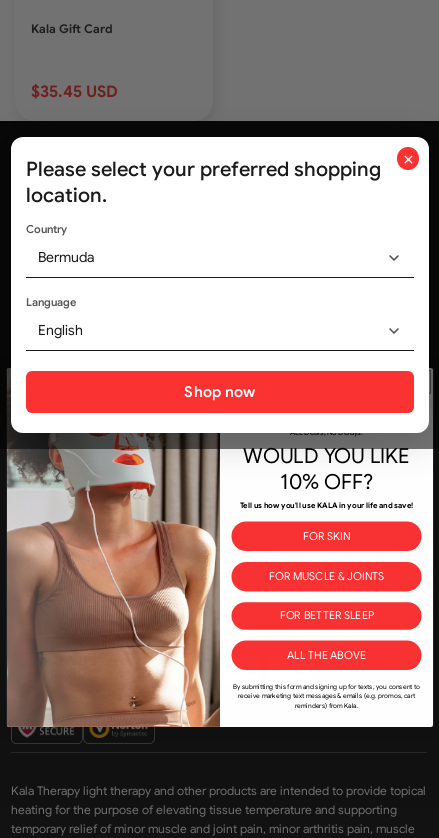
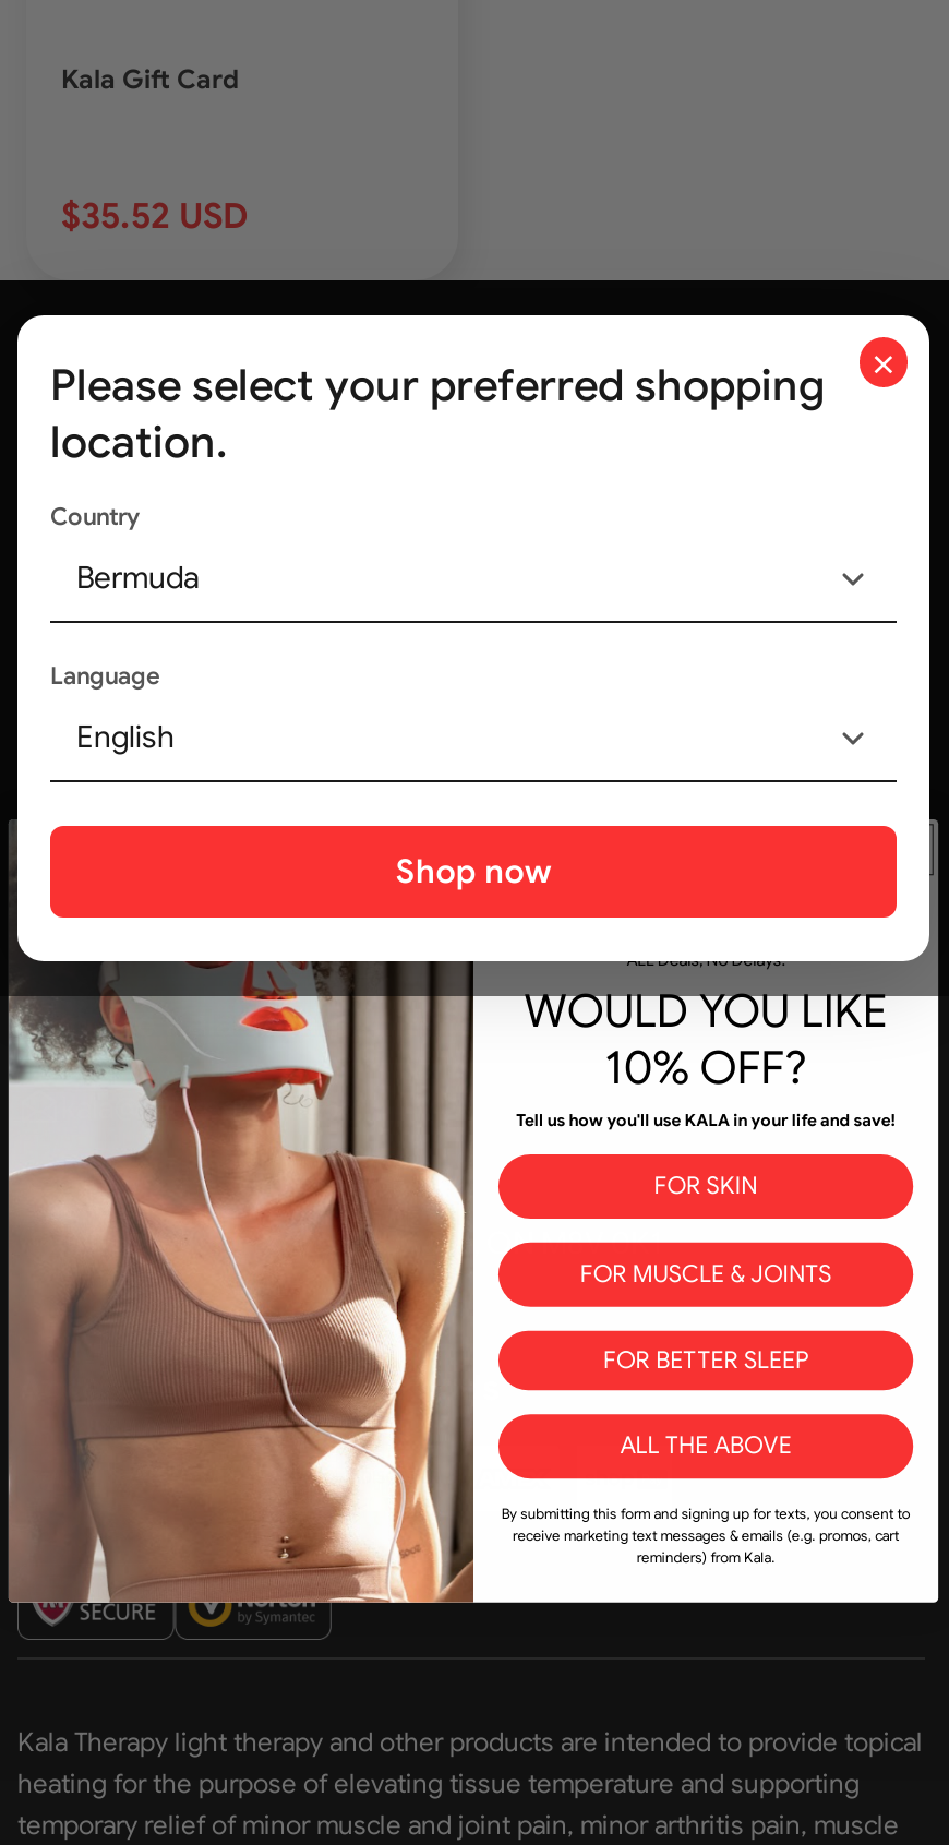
[31,82,118,102] $35.45 USD -> [61,196,249,240] $35.52 USD

